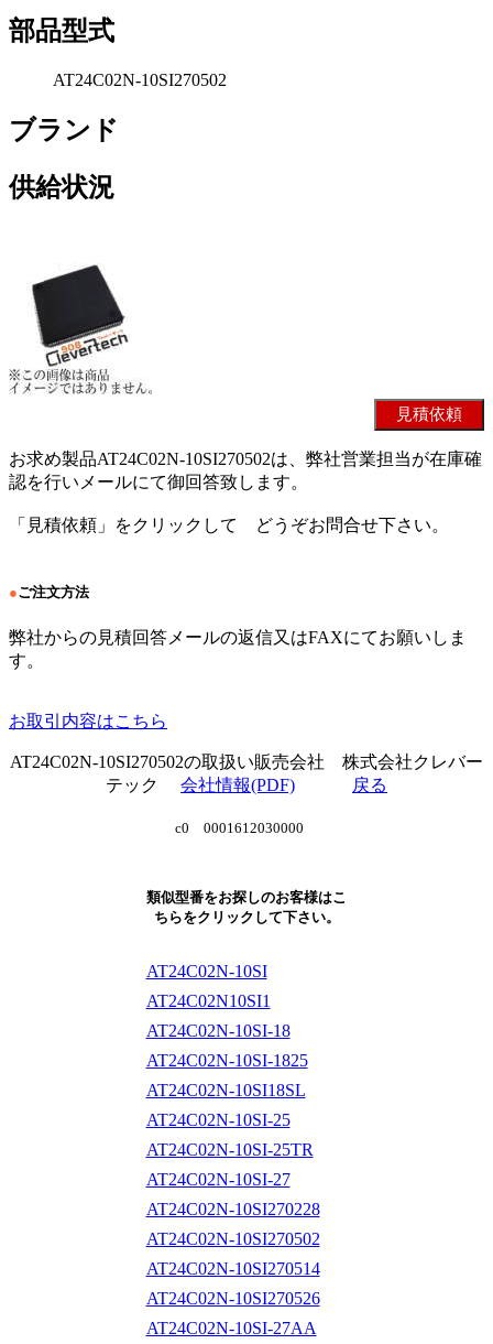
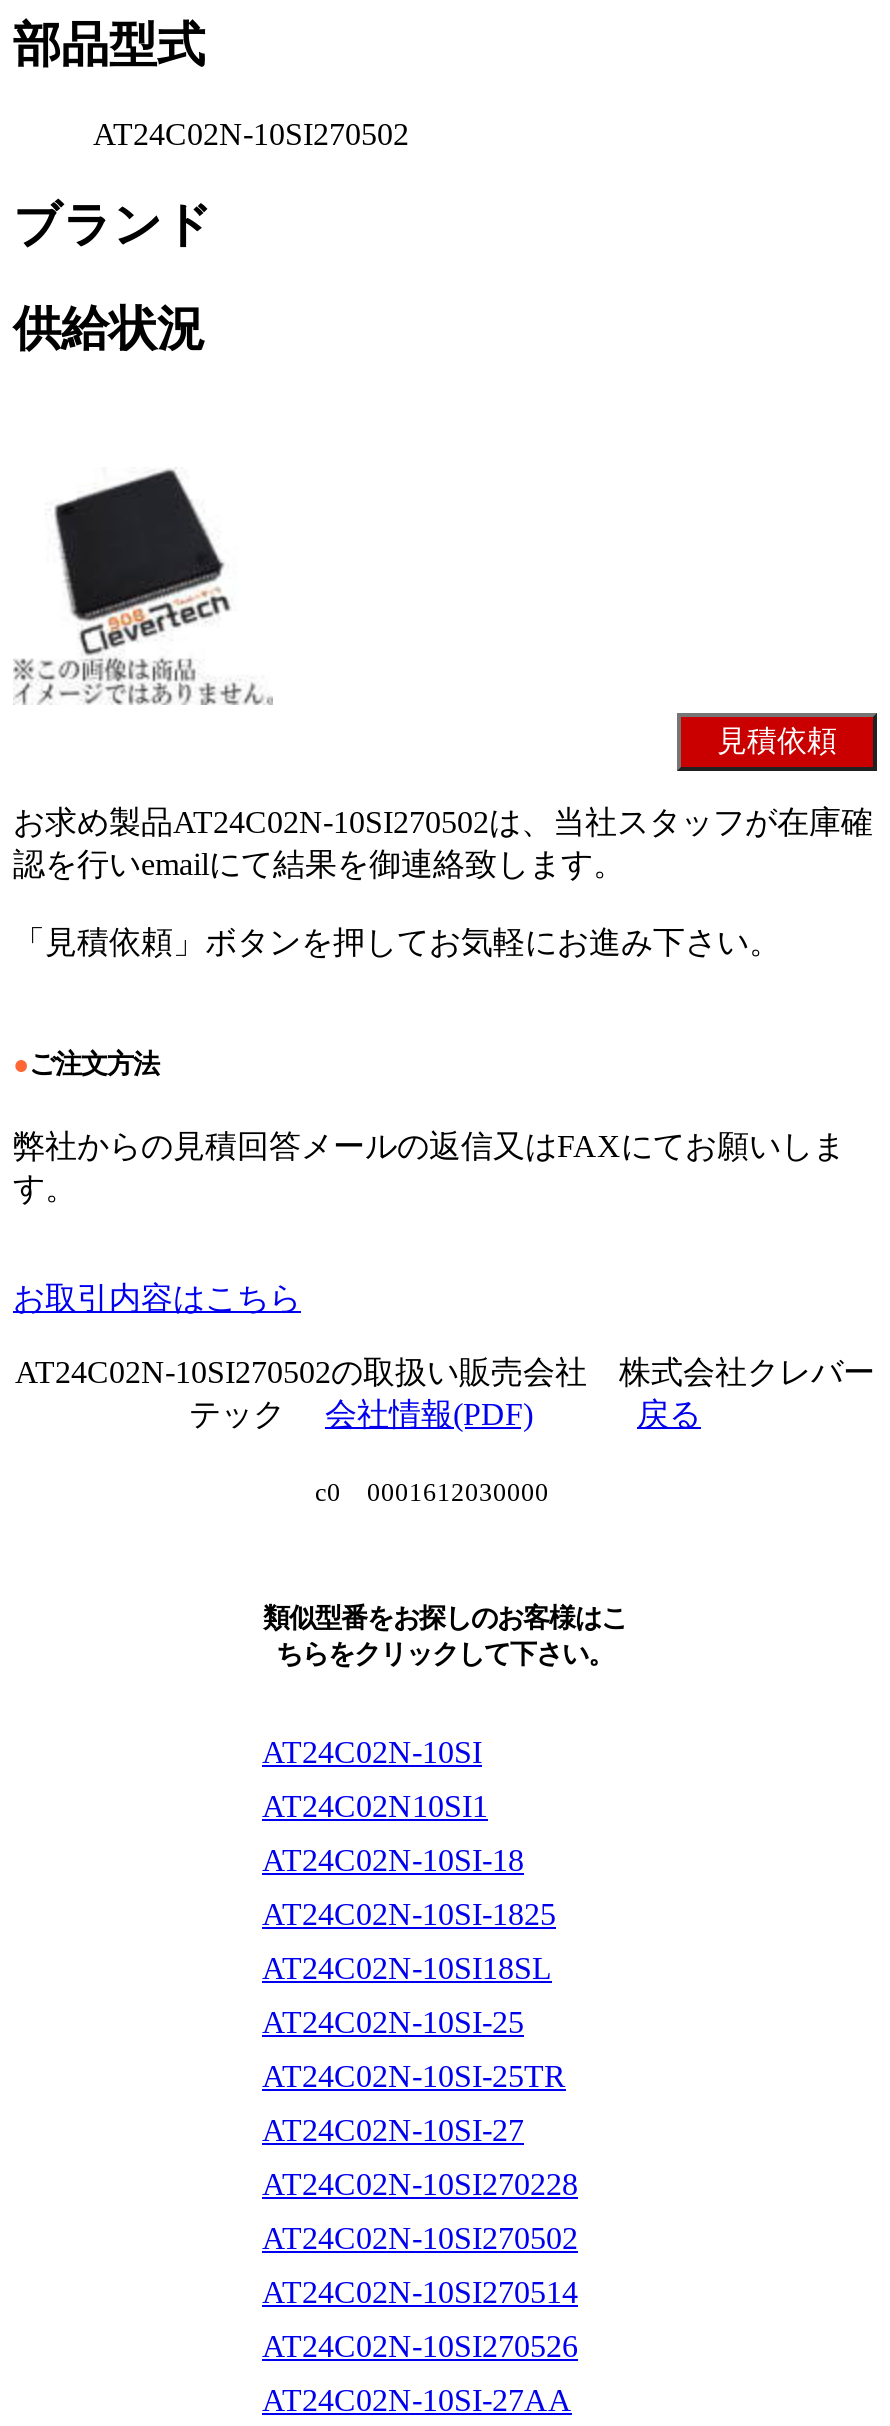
[9,450,482,492] お求め製品AT24C02N-10SI270502は、弊社営業担当が在庫確 | 認を行いメールにて御回答致します。 -> [13,806,873,882] お求め製品AT24C02N-10SI270502は、当社スタッフが在庫確 | 認を行いemailにて結果を御連絡致します。
[9,516,449,535] 「見積依頼」をクリックして どうぞお問合せ下さい。 -> [13,926,781,960] 「見積依頼」ボタンを押してお気軽にお進み下さい。

